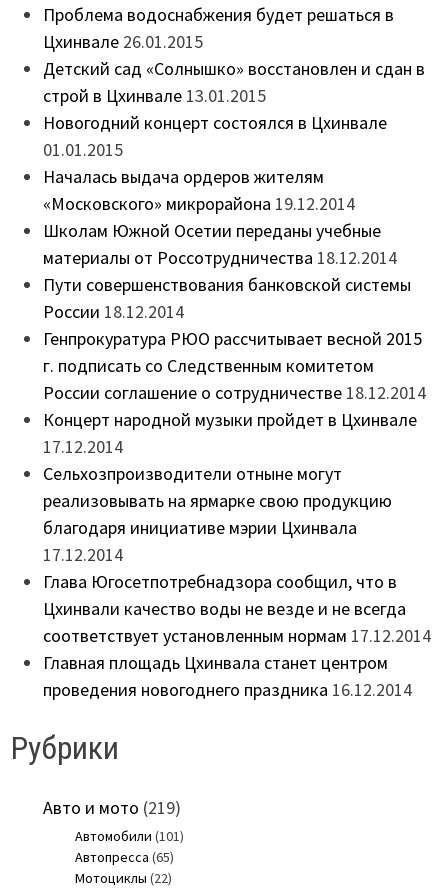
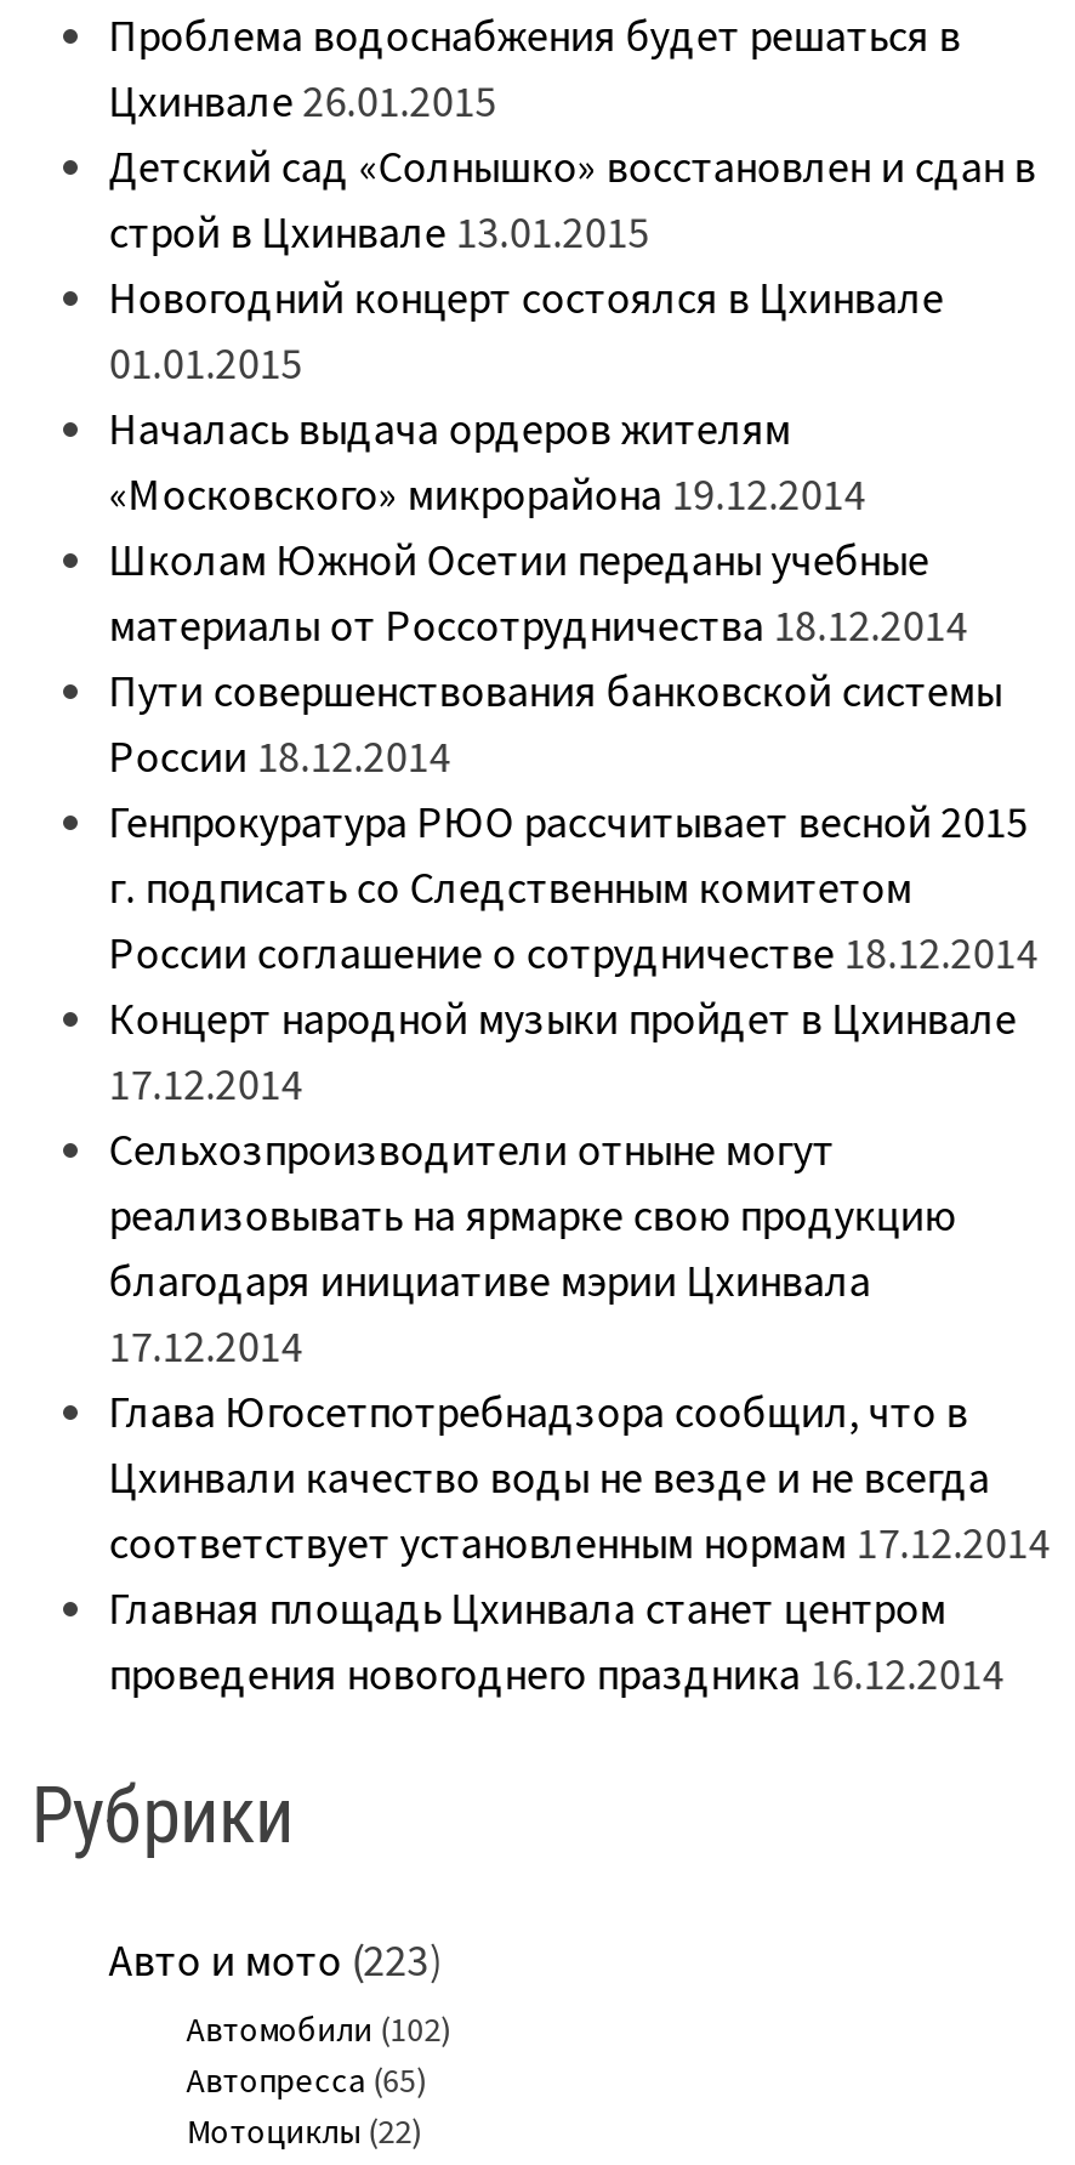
[43,796,181,819] Авто и мото (219) -> [109,1931,444,1987] Авто и мото (223)
[75,827,184,845] Автомобили (101) -> [186,2006,451,2050] Автомобили (102)

